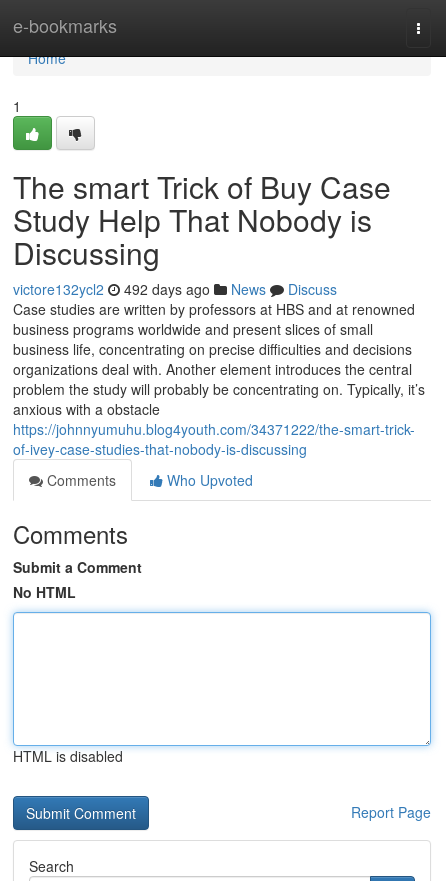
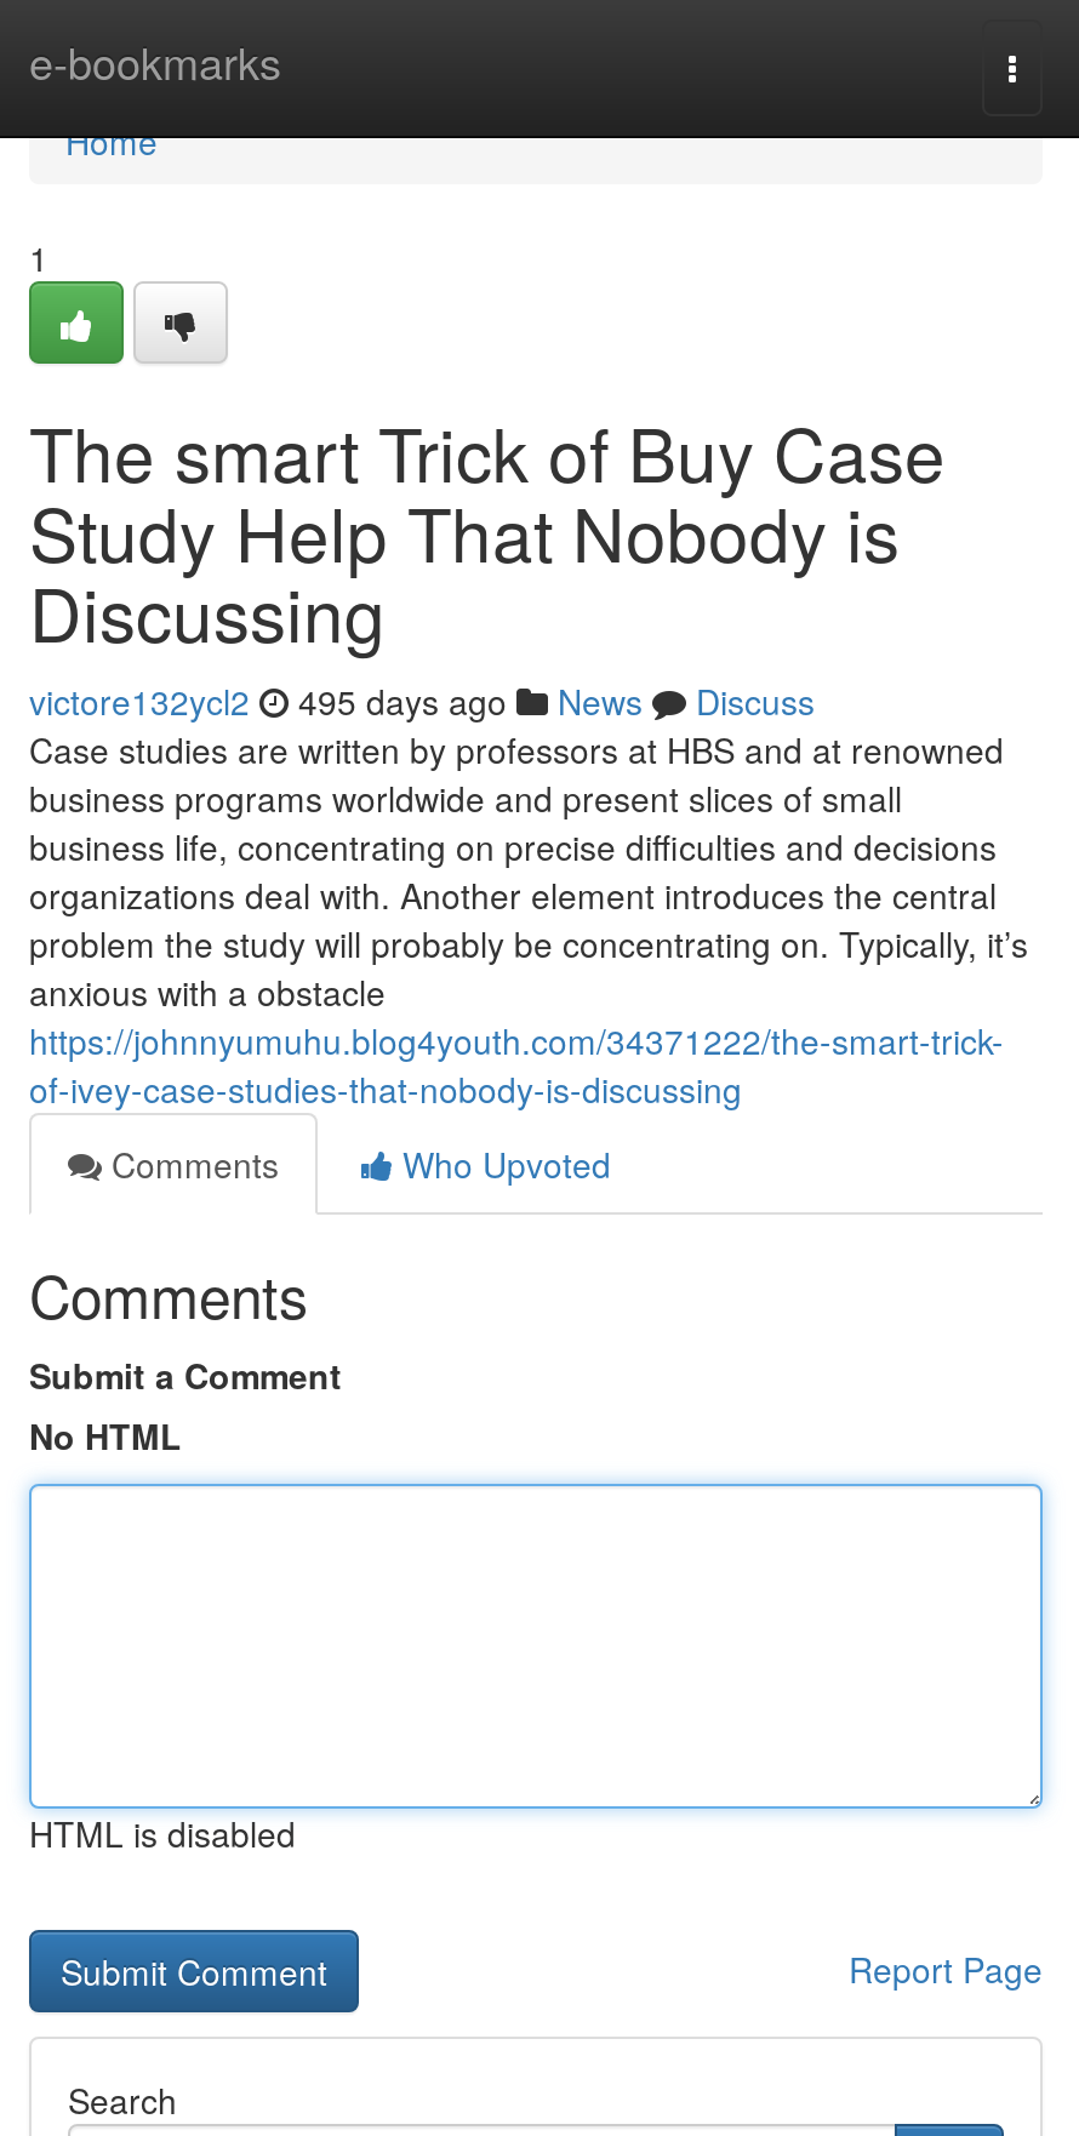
[13,279,337,299] victore132ycl2 492 days ago News Discuss -> [29,676,815,725] victore132ycl2 495 days ago News Discuss

